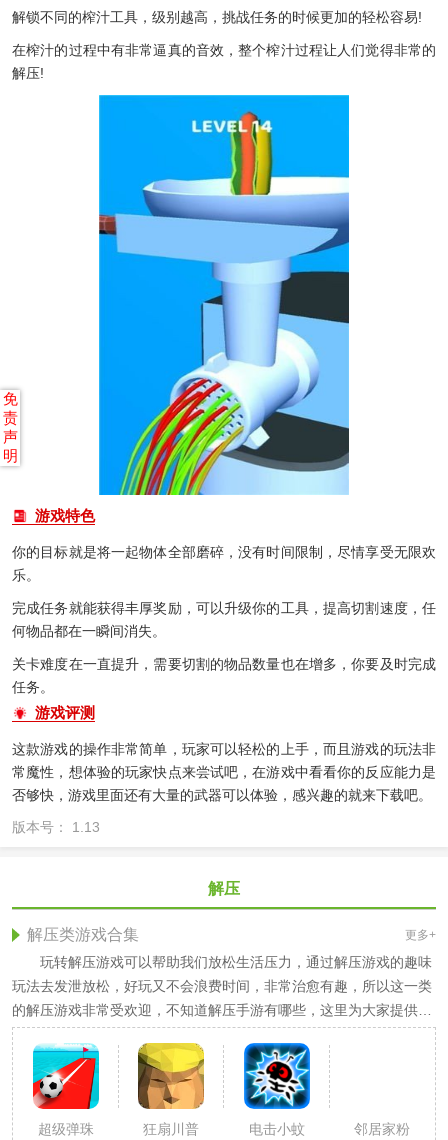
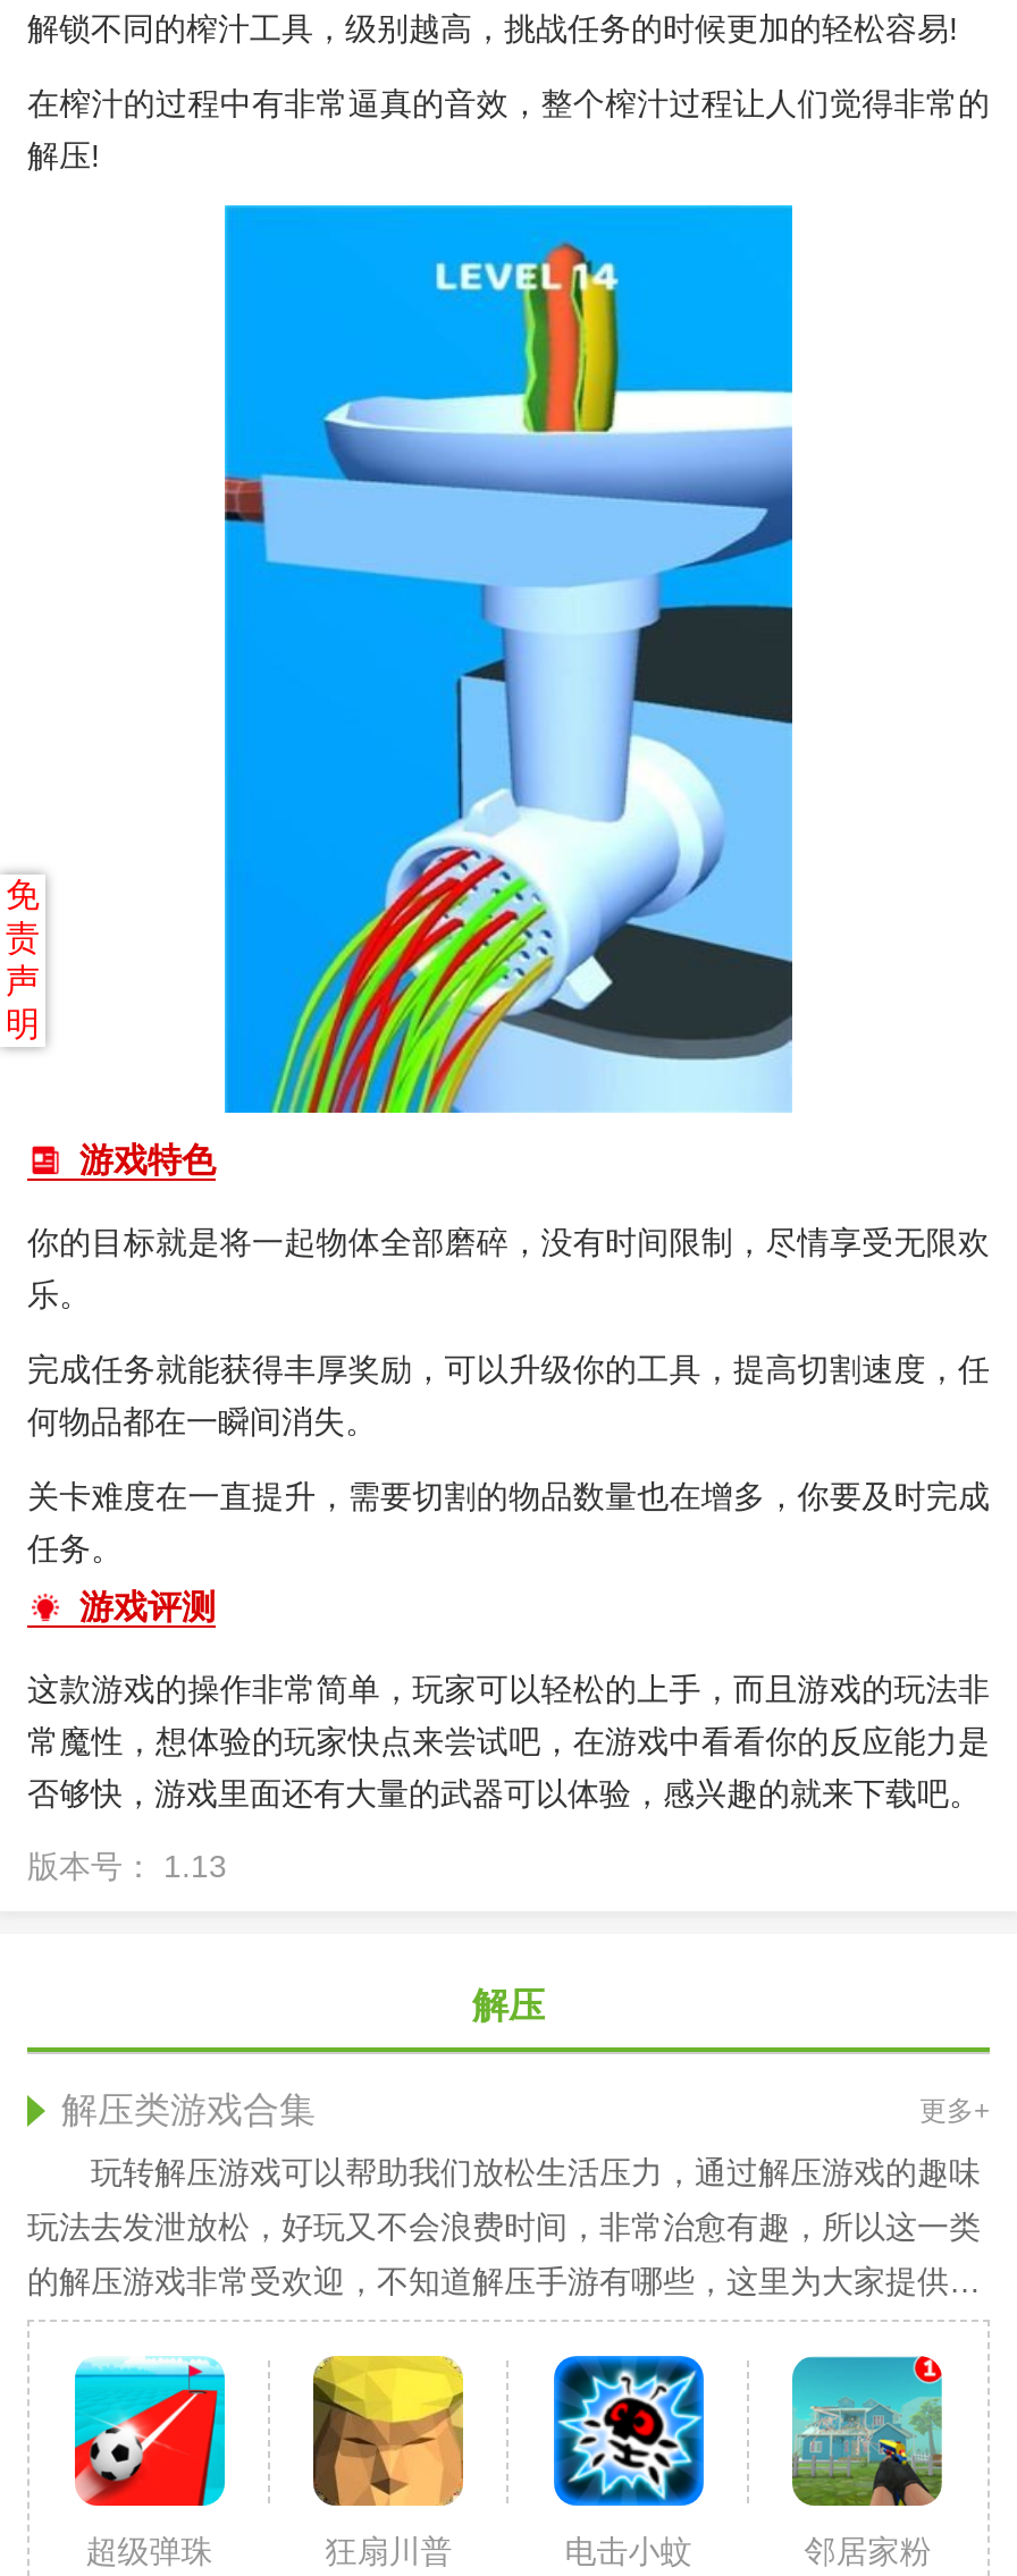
none -> [790,2360,944,2508] [image]

